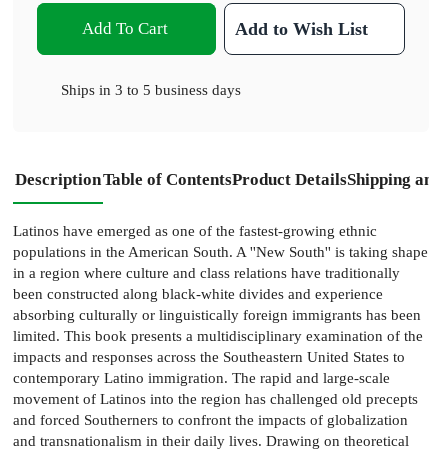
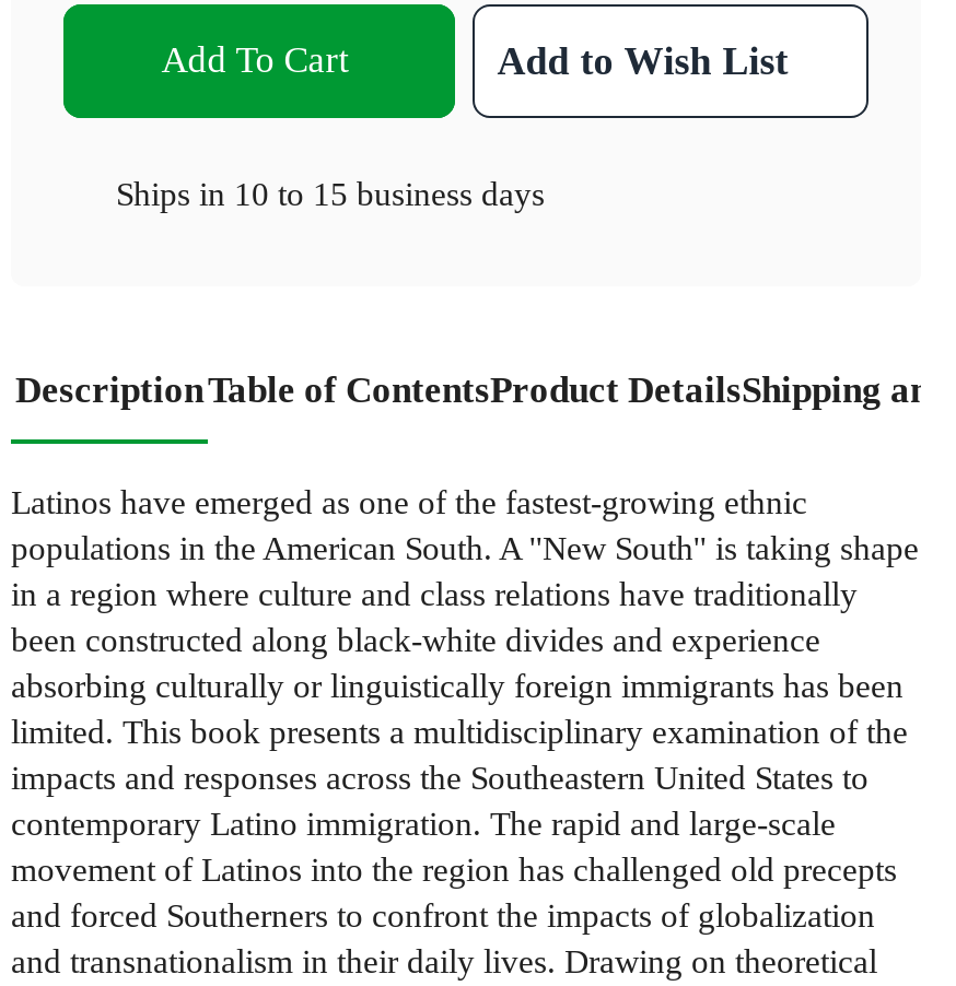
[61,81,241,98] Ships in 3 to 5 business days -> [116,175,545,213] Ships in 10 to 15 business days

